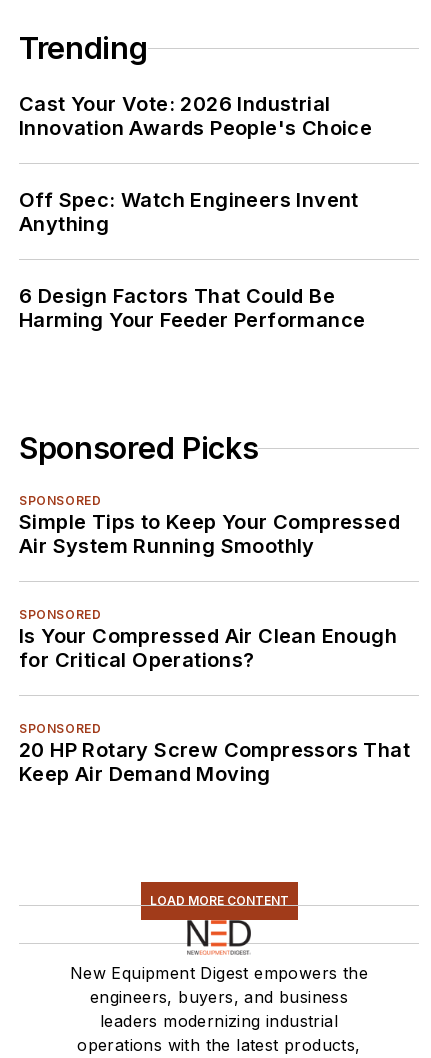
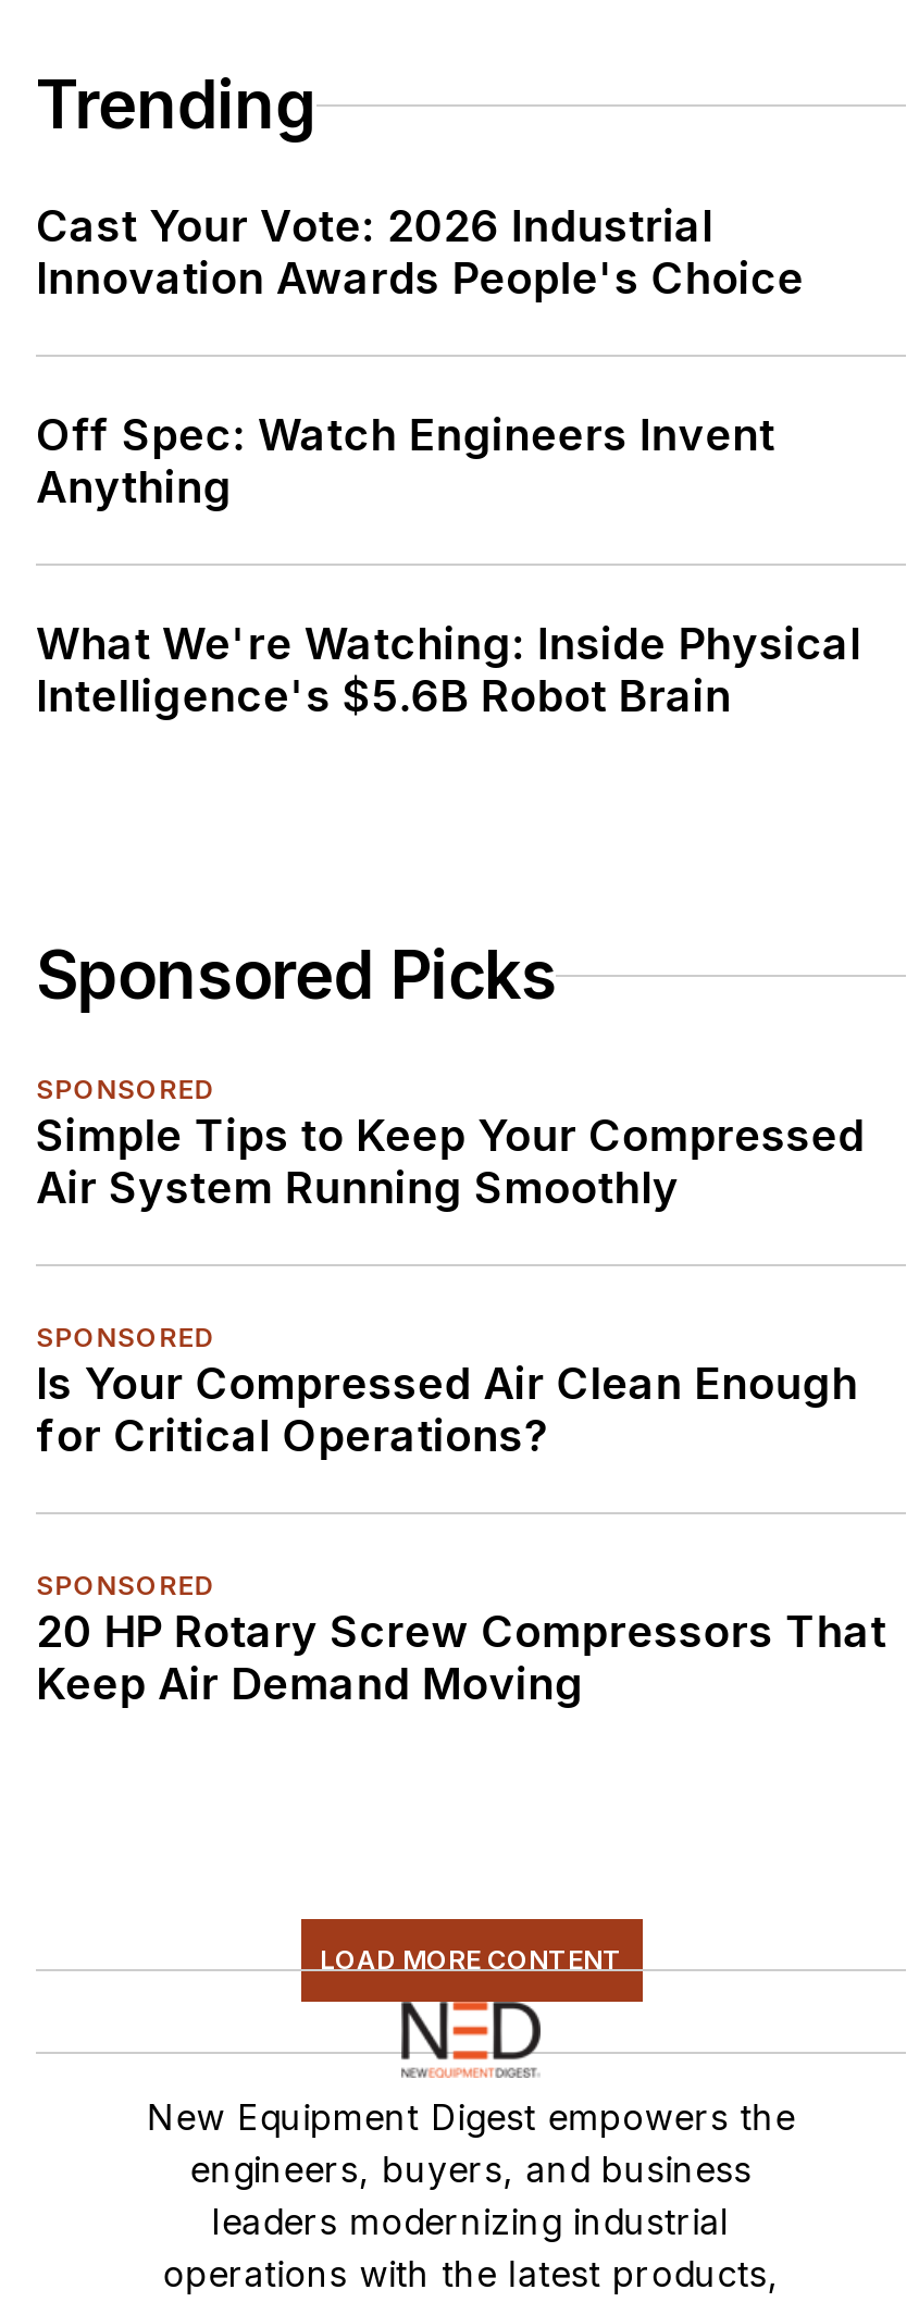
[19,284,365,332] 6 Design Factors That Could Be | Harming Your Feeder Performance -> [36,618,861,723] What We're Watching: Inside Physical | Intelligence's $5.6B Robot Brain

